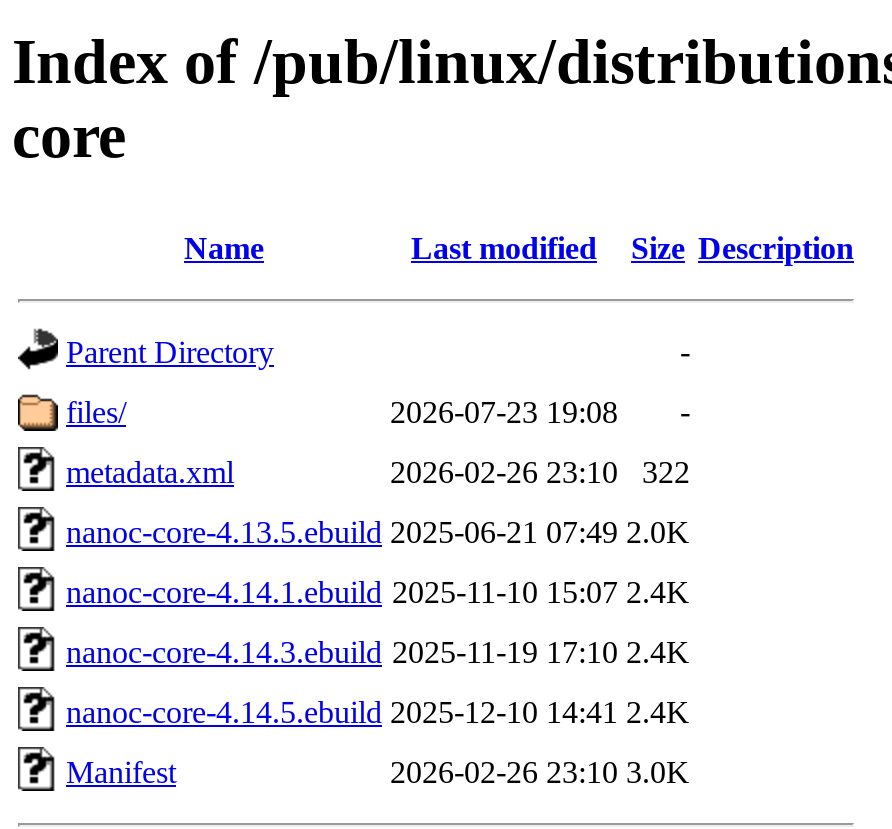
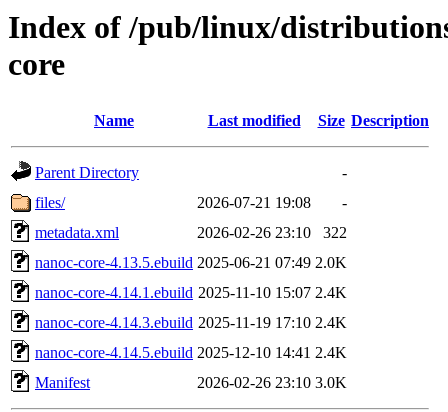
[390,395,618,429] 2026-07-23 19:08 -> [197,194,311,211] 2026-07-21 19:08

